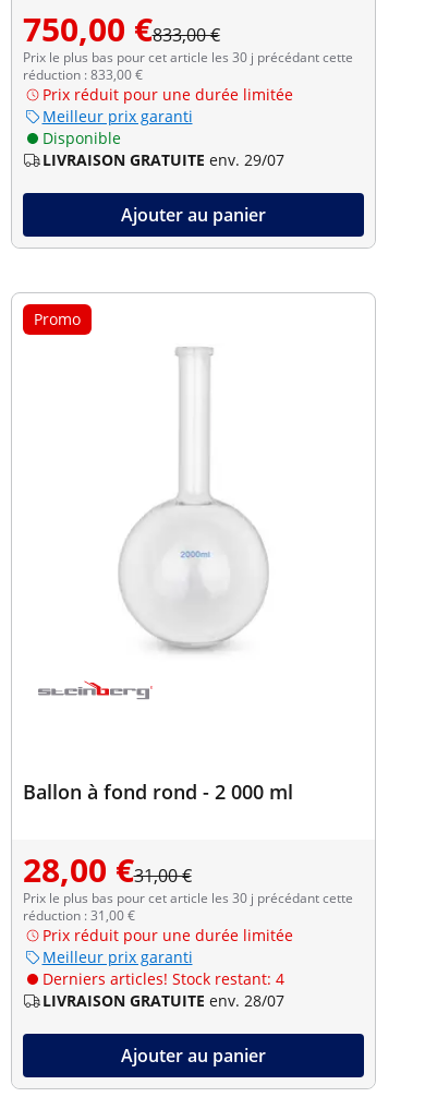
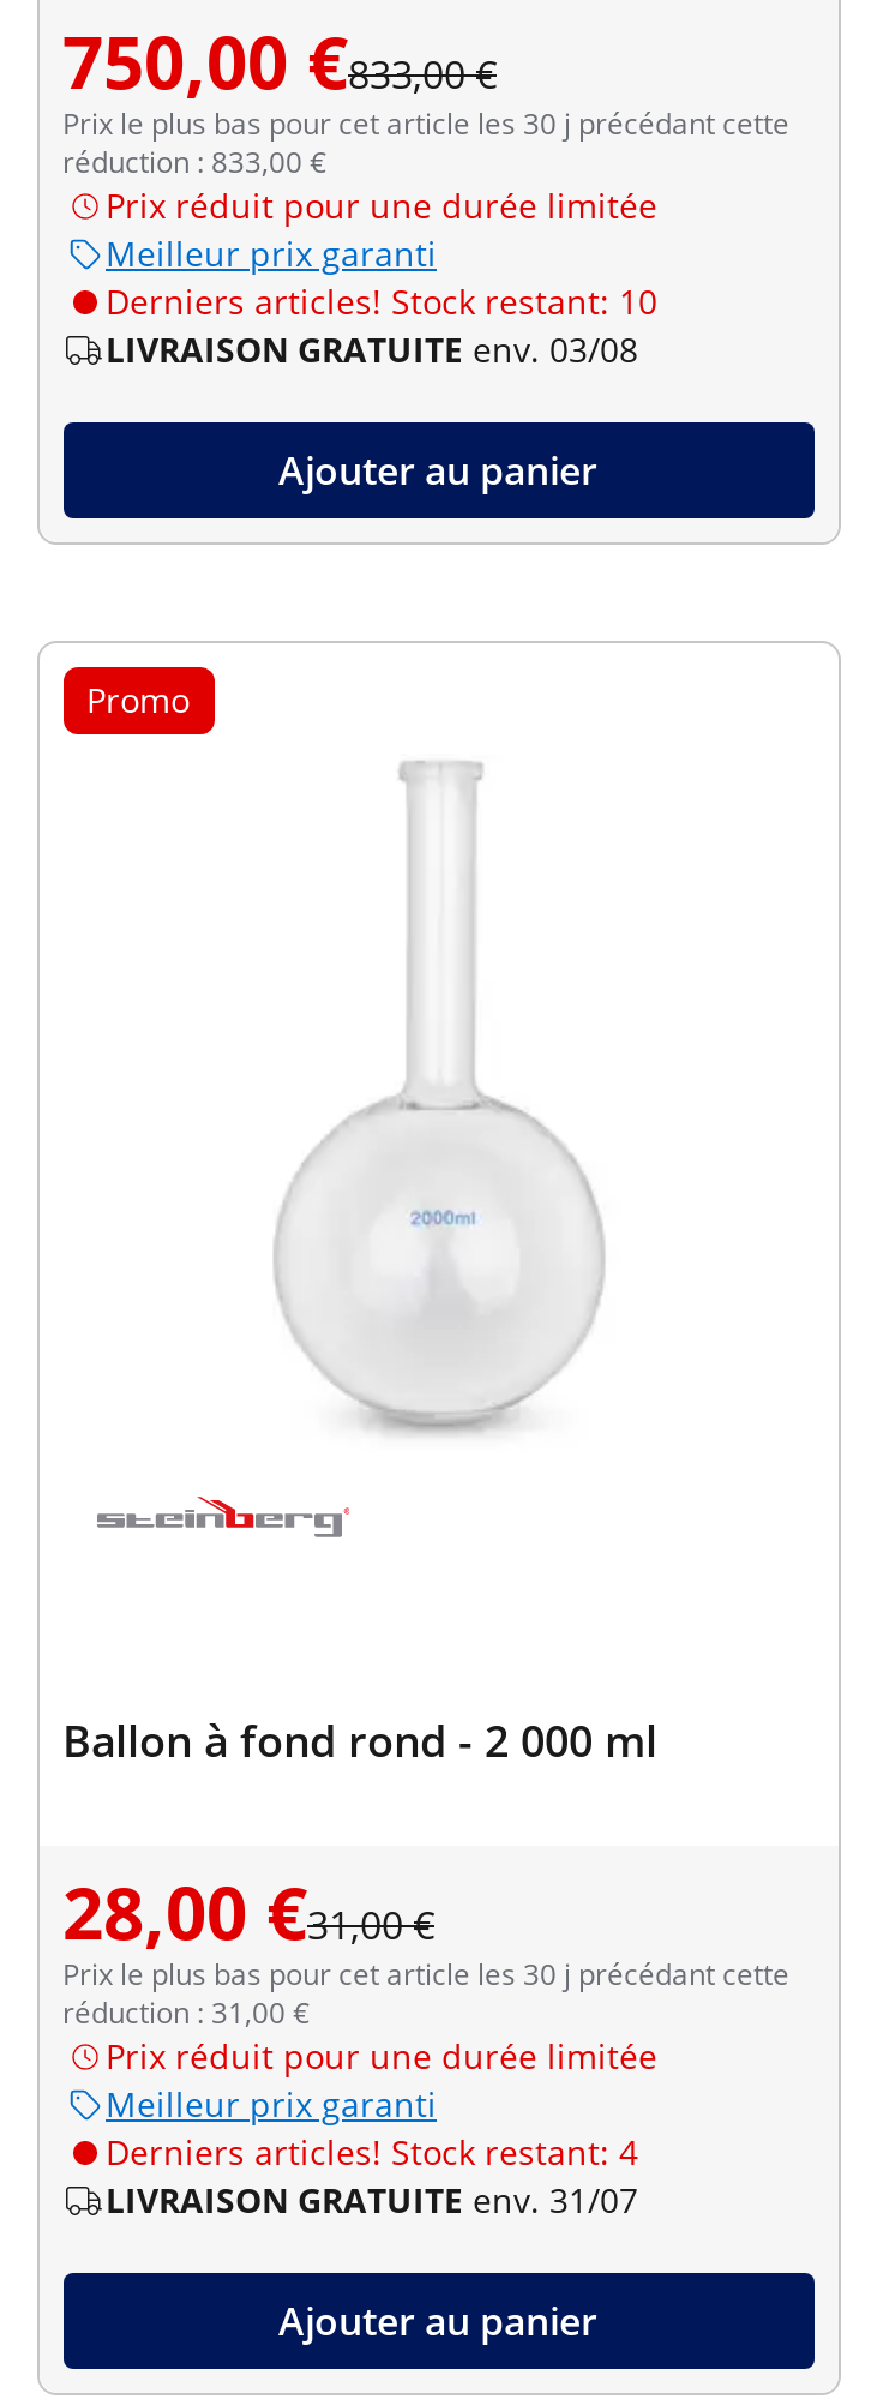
[42,127,284,170] Disponible | LIVRAISON GRATUITE env. 29/07 -> [106,277,657,371] Derniers articles! Stock restant: 10 | LIVRAISON GRATUITE env. 03/08
[42,990,284,1010] LIVRAISON GRATUITE env. 28/07 -> [106,2176,638,2222] LIVRAISON GRATUITE env. 31/07

